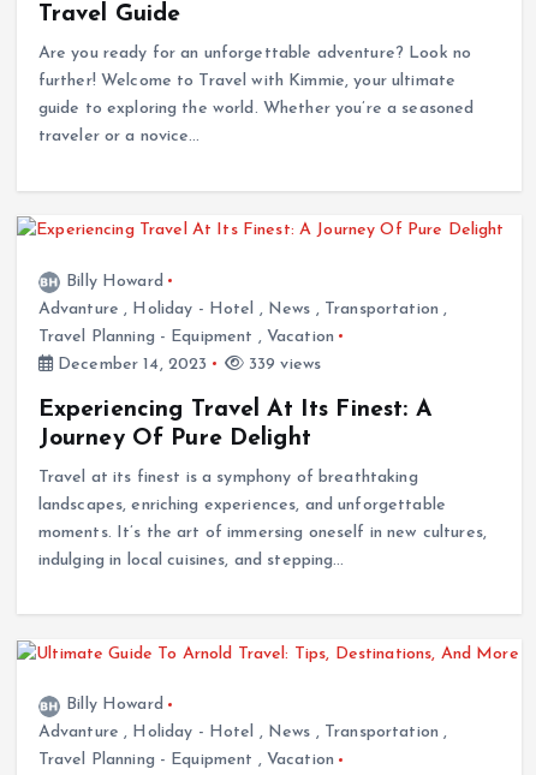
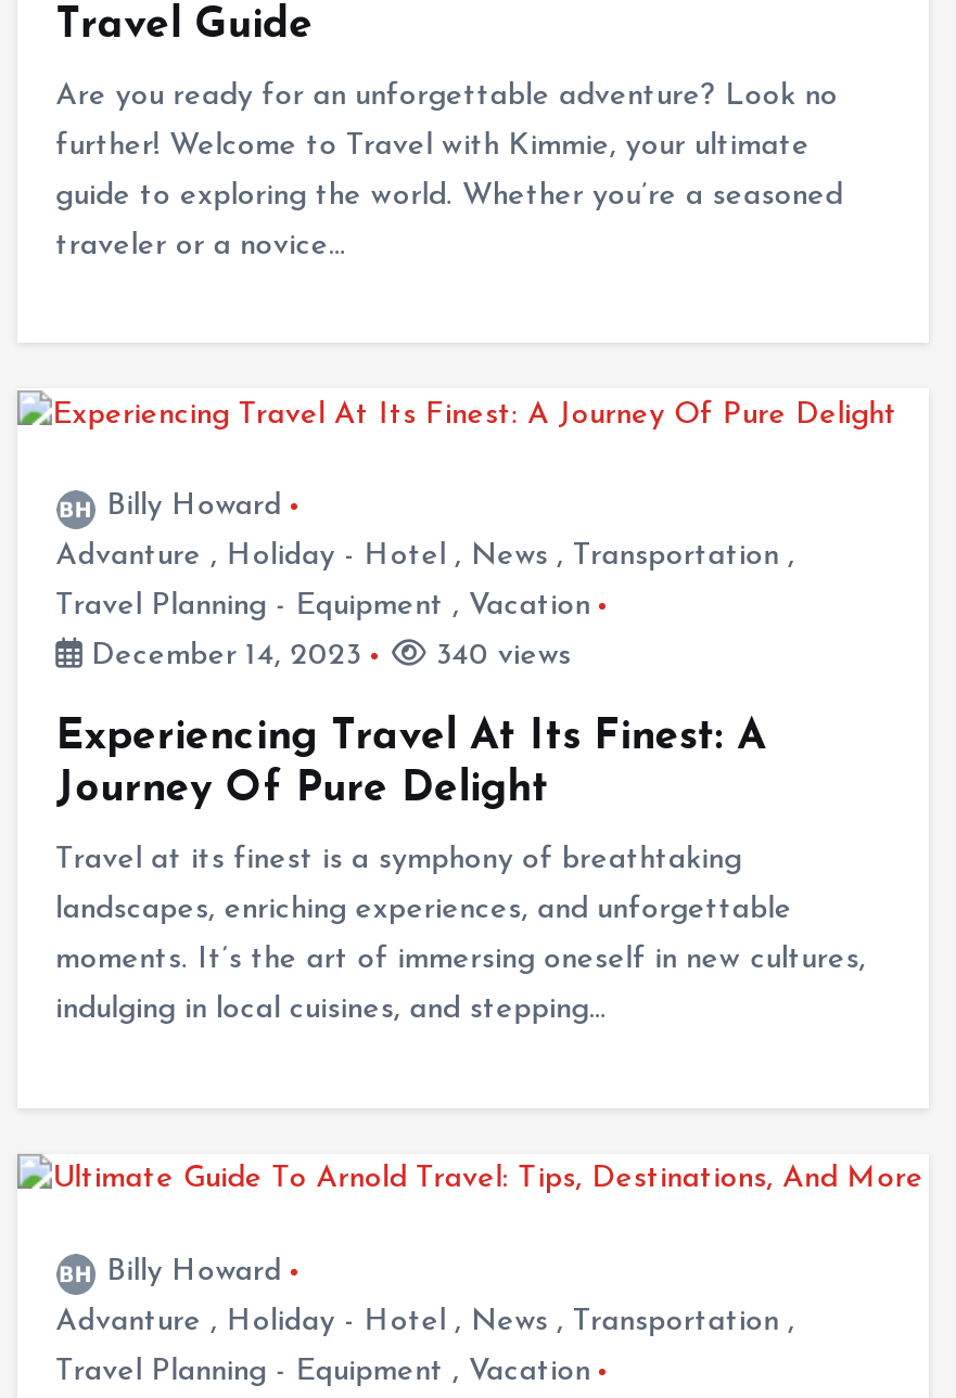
[244,355,321,373] 339 views -> [427,641,571,674] 340 views

